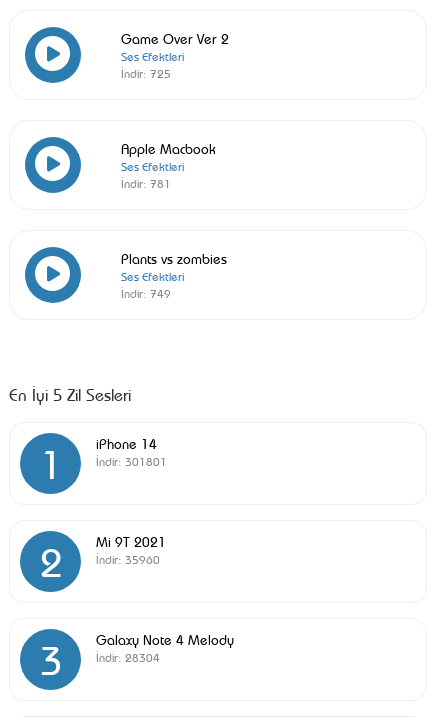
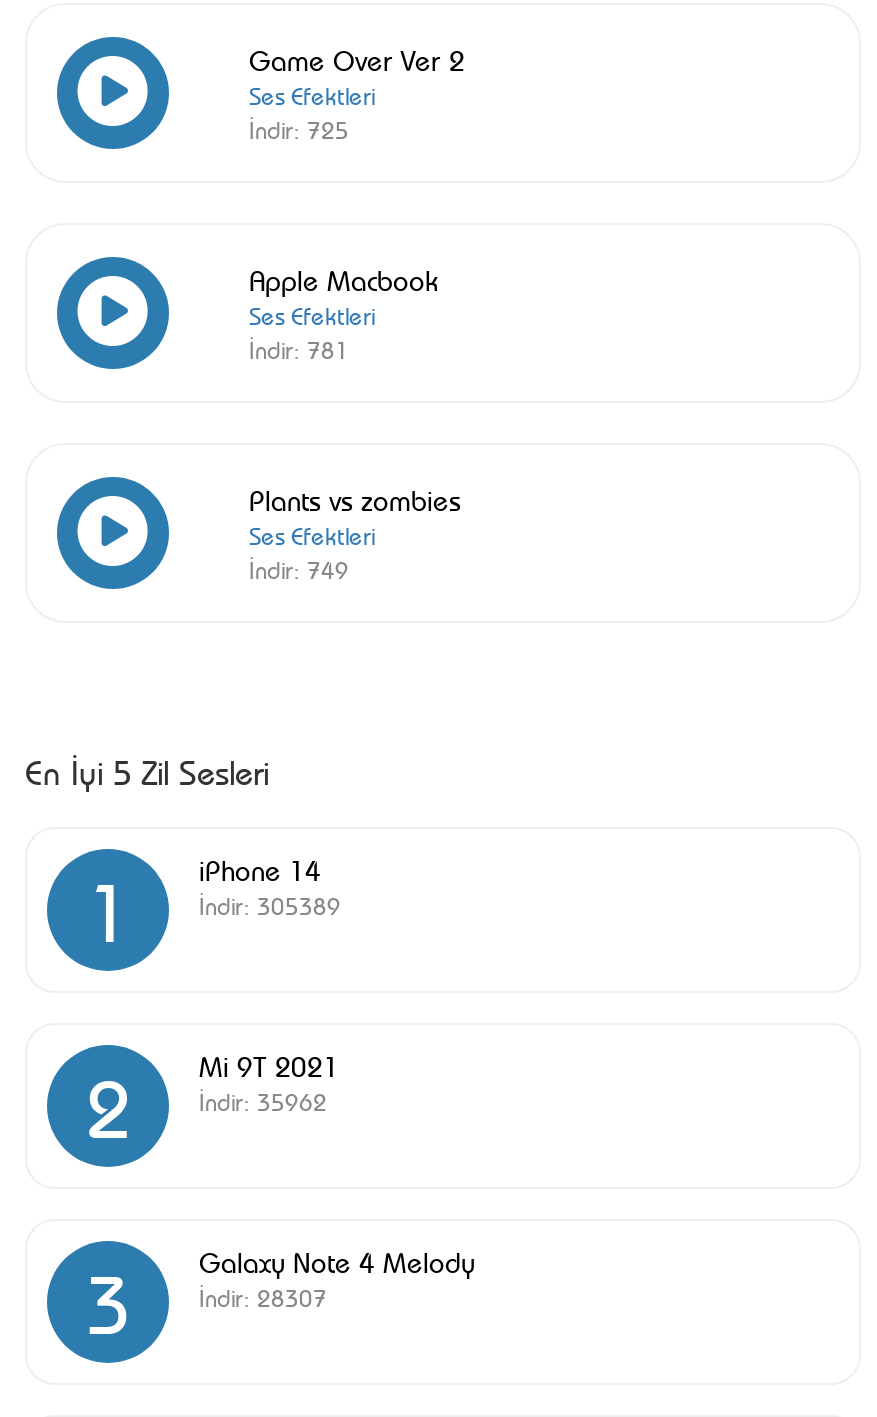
[96,453,167,469] İndir: 301801 -> [199,889,341,921] İndir: 305389
[96,551,160,567] İndir: 35960 -> [199,1085,327,1117] İndir: 35962
[96,649,160,665] İndir: 28304 -> [199,1281,327,1313] İndir: 28307

